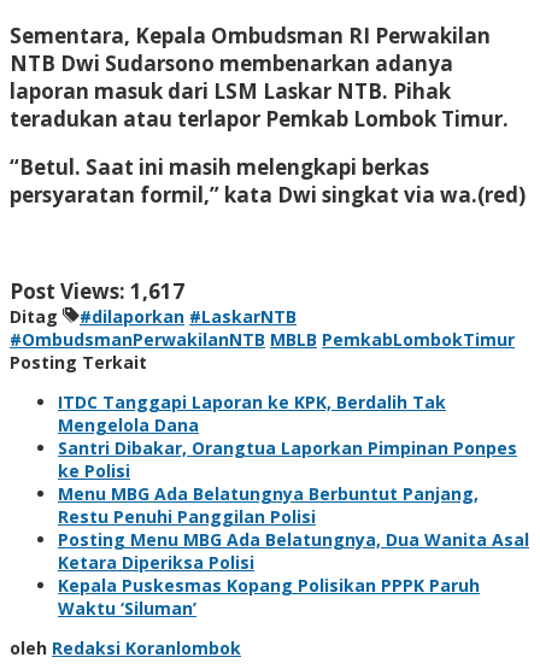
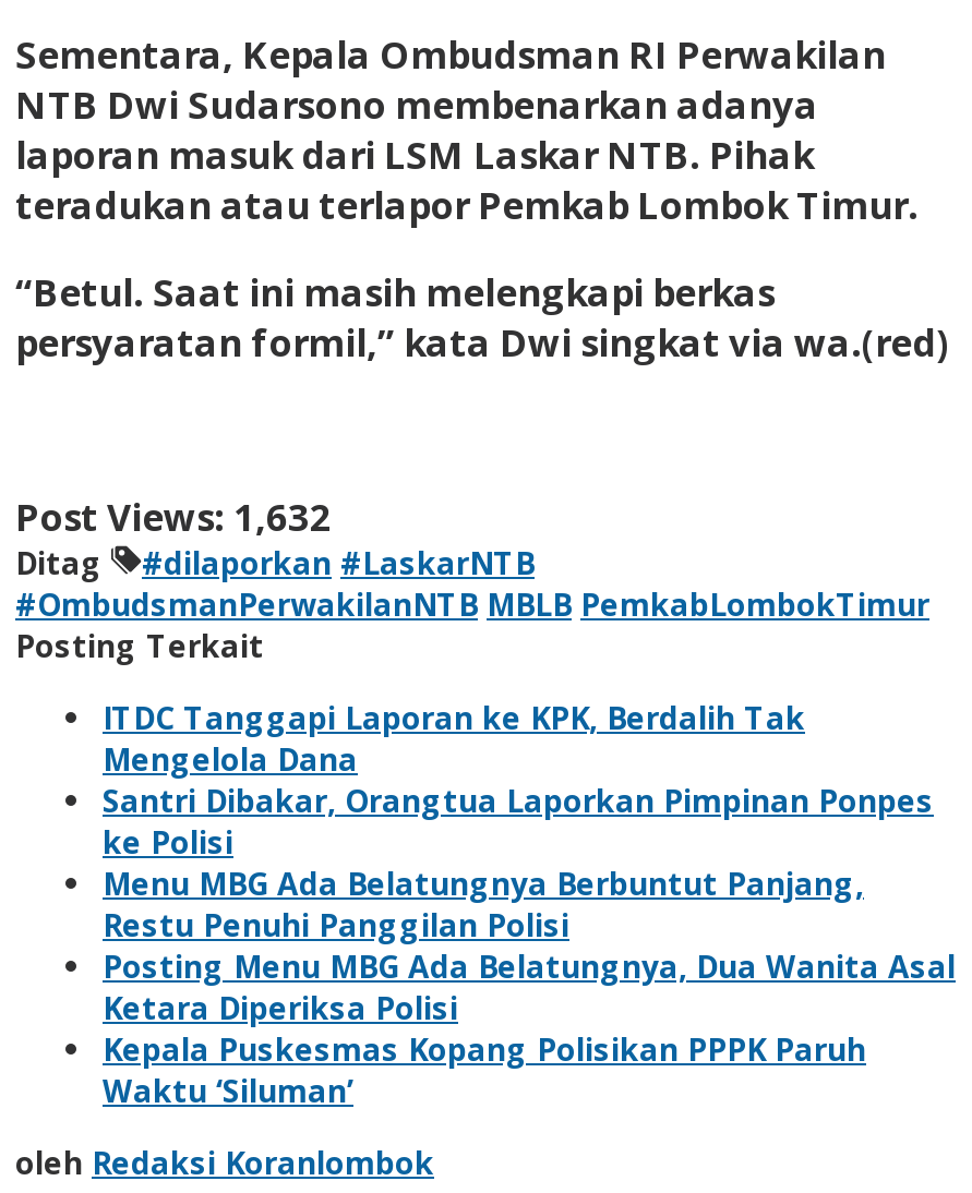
[10,277,184,305] Post Views: 1,617 -> [15,491,332,541] Post Views: 1,632

